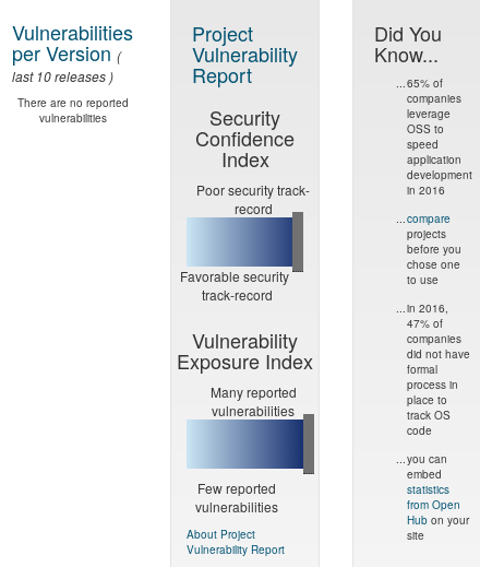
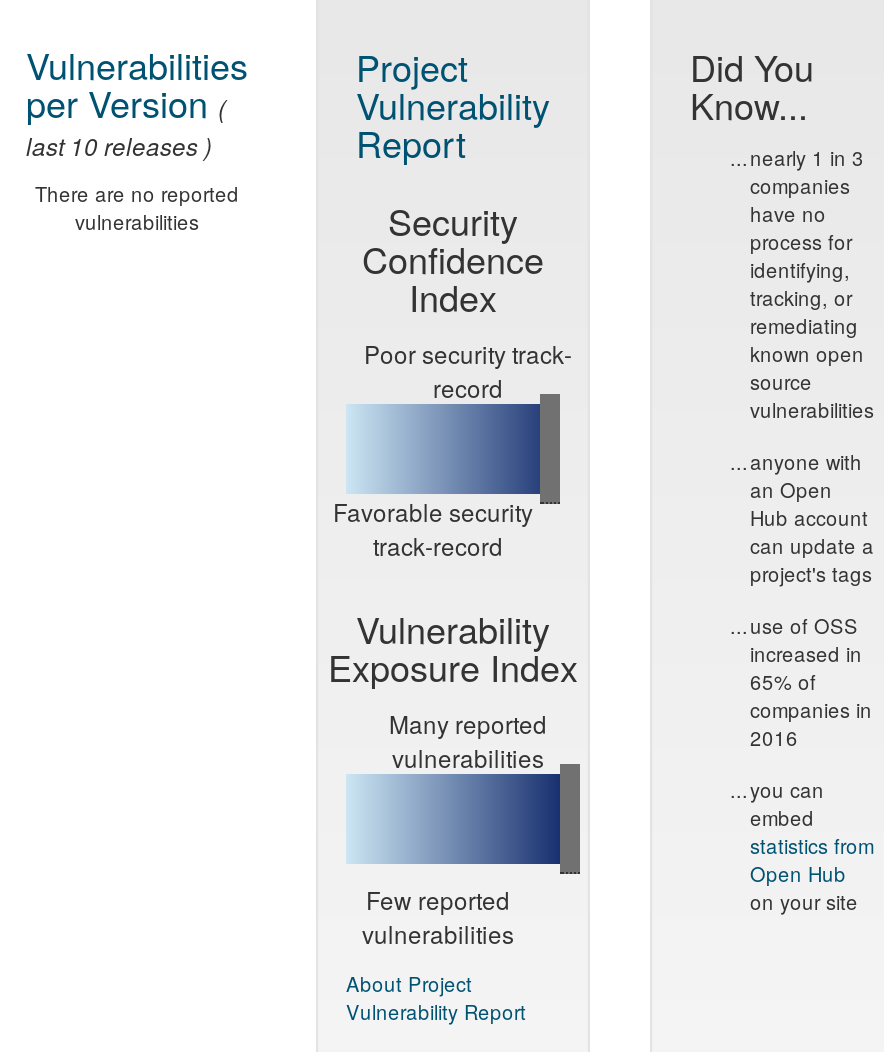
[396,75,443,91] ... 65% of -> [730,144,864,172] ... nearly 1 in 3
[407,106,472,198] leverage | OSS to | speed | application | development | in 2016 -> [750,200,874,424] have no | process for | identifying, | tracking, or | remediating | known open | source | vulnerabilities
[396,211,461,287] ... compare | projects | before you | chose one | to use -> [730,448,874,588] ... anyone with | an Open | Hub account | can update a | project's tags
[396,300,470,438] ...in 2016, | 47% of | companies | did not have | formal | process in | place to | track OS | code -> [730,612,872,752] ... use of OSS | increased in | 65% of | companies in | 2016
moved [396,451,447,482] -> [730,776,824,832]: ...you can | embed

